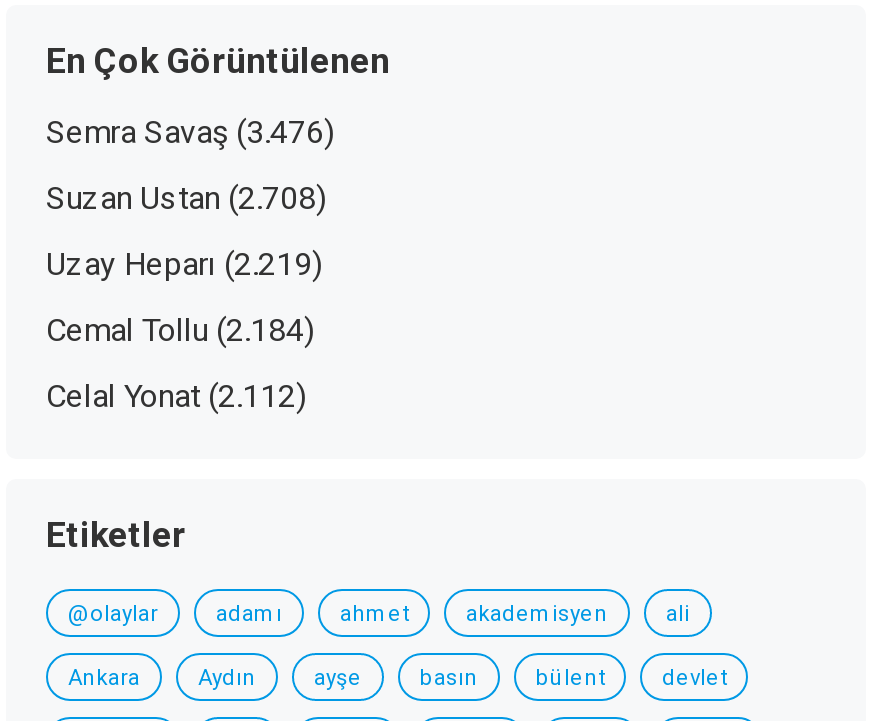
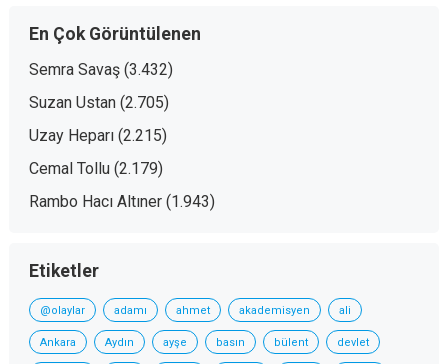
[46,113,334,151] Semra Savaş (3.476) -> [29,60,173,79] Semra Savaş (3.432)
[46,179,326,217] Suzan Ustan (2.708) -> [29,93,169,112] Suzan Ustan (2.705)
[46,245,322,283] Uzay Heparı (2.219) -> [29,126,167,145] Uzay Heparı (2.215)
[46,311,314,349] Cemal Tollu (2.184) -> [29,159,163,178] Cemal Tollu (2.179)
[46,377,306,415] Celal Yonat (2.112) -> [29,192,215,211] Rambo Hacı Altıner (1.943)

